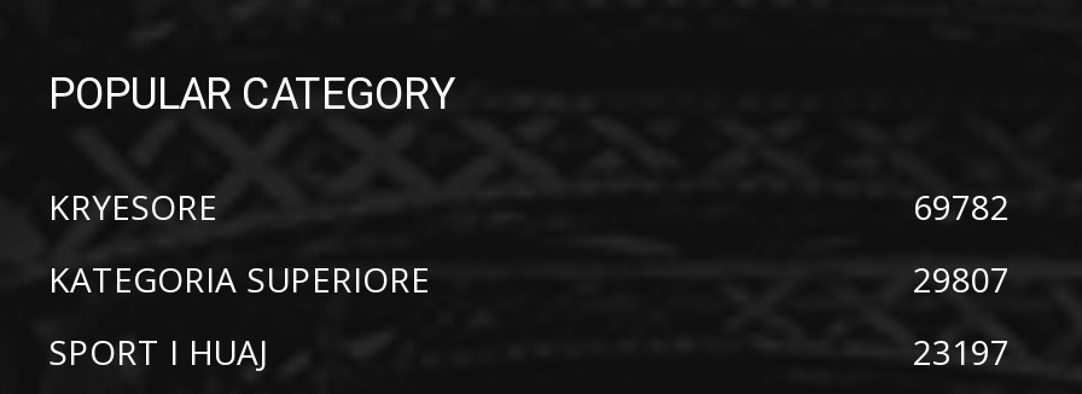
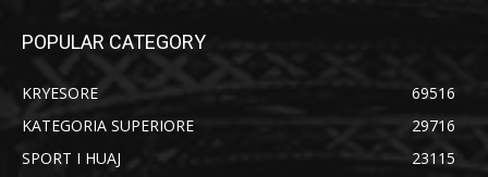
[913,183,1010,229] 69782 -> [412,82,455,103] 69516
[913,256,1010,302] 29807 -> [412,115,455,136] 29716
[913,328,1010,374] 23197 -> [412,147,455,168] 23115

